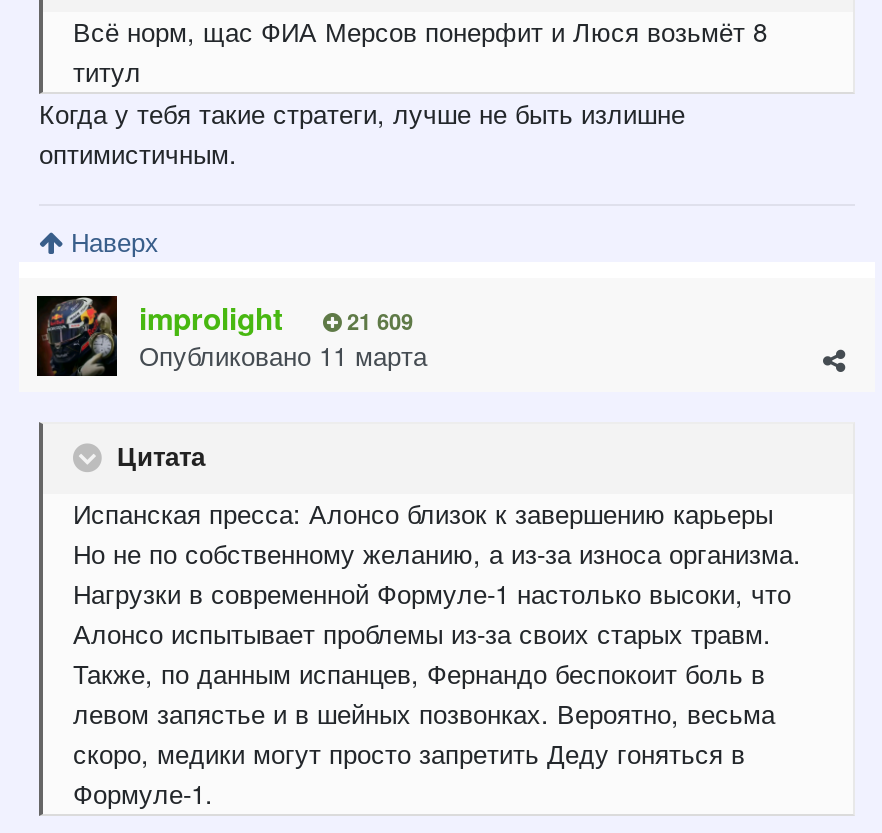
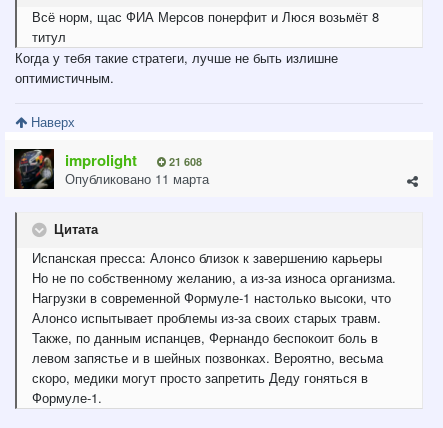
[139,296,413,340] improlight 21 609 -> [65,149,202,171] improlight 21 608

